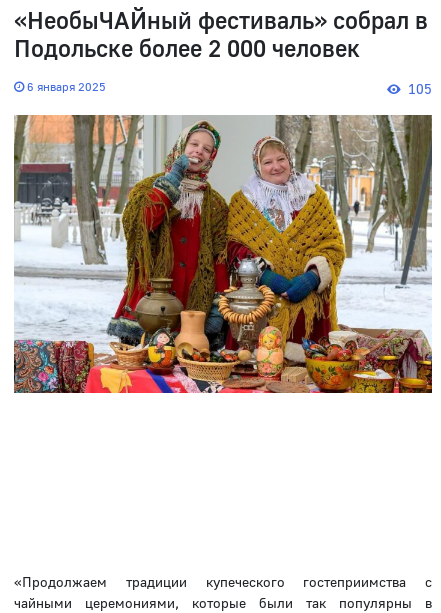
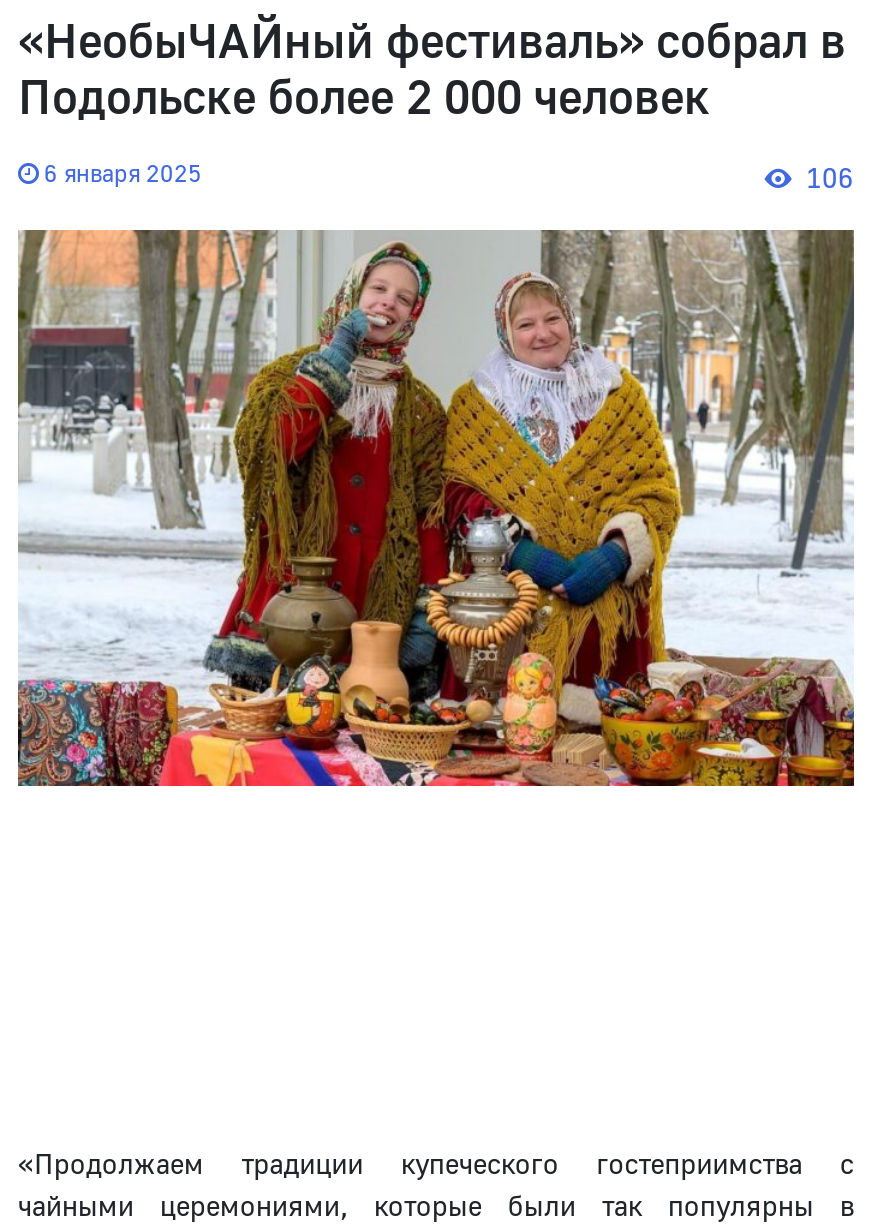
[404,80,432,97] 105 -> [798,159,854,193] 106

